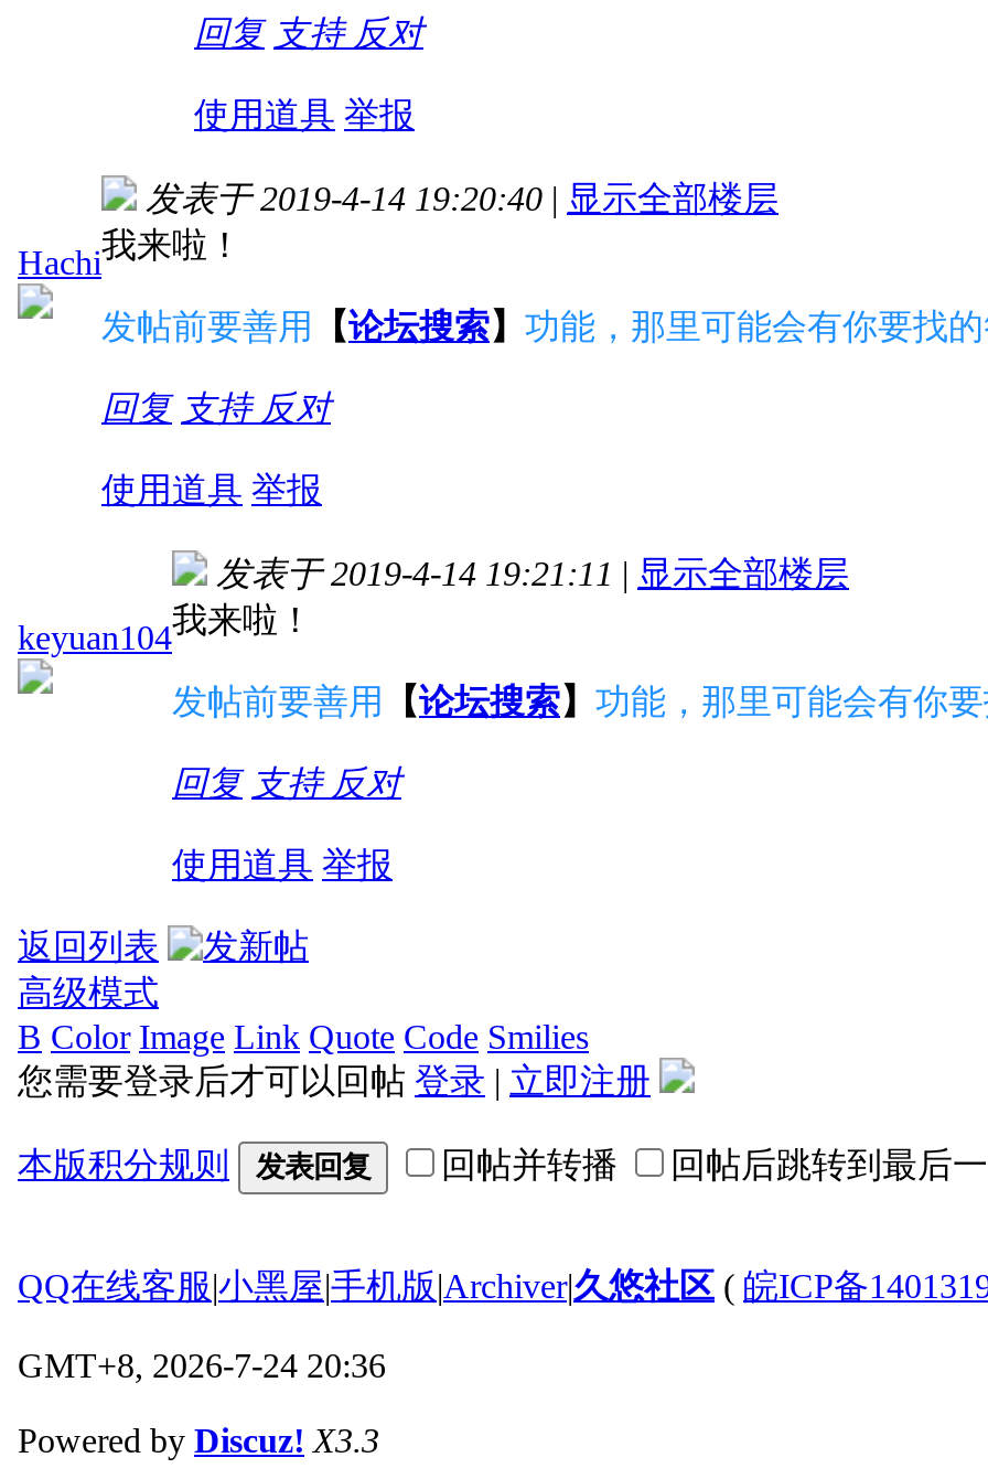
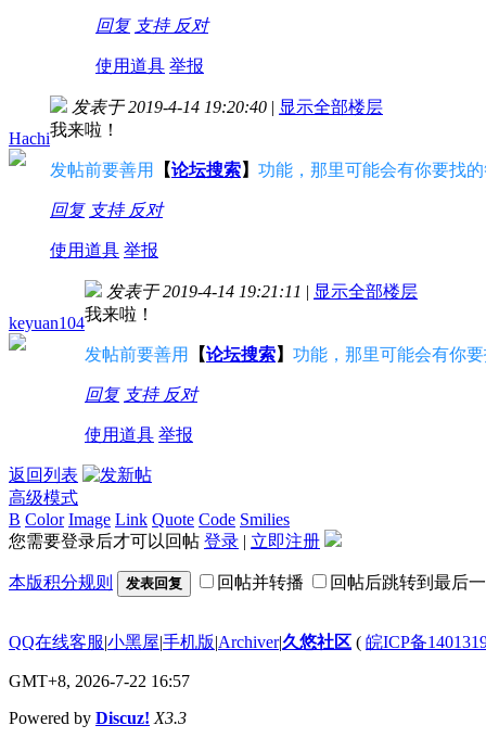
[18,1346,386,1384] GMT+8, 2026-7-24 20:36 -> [9,672,190,690] GMT+8, 2026-7-22 16:57

